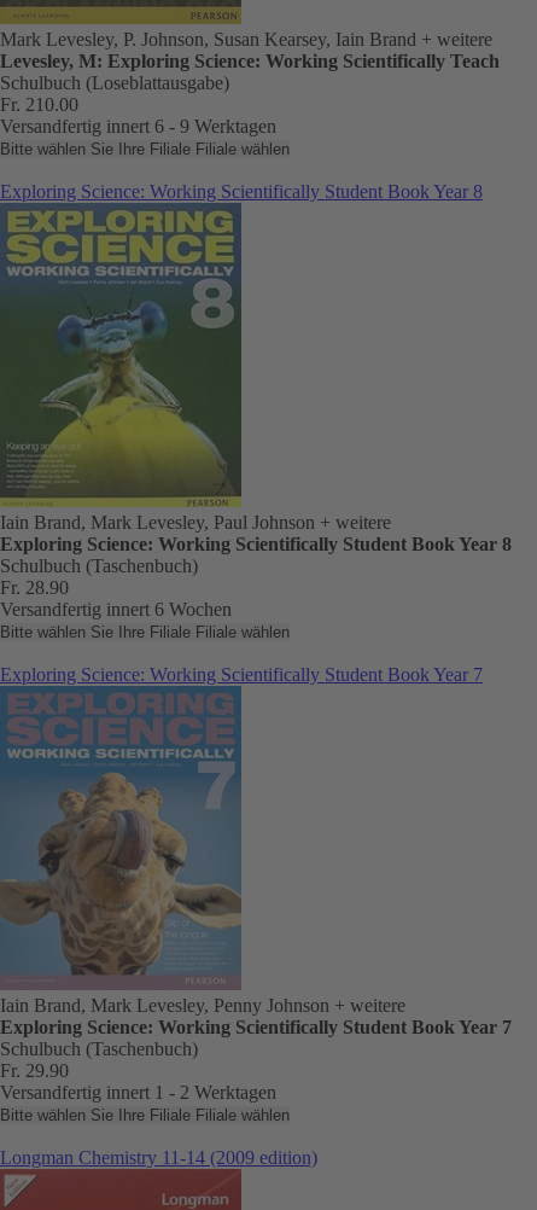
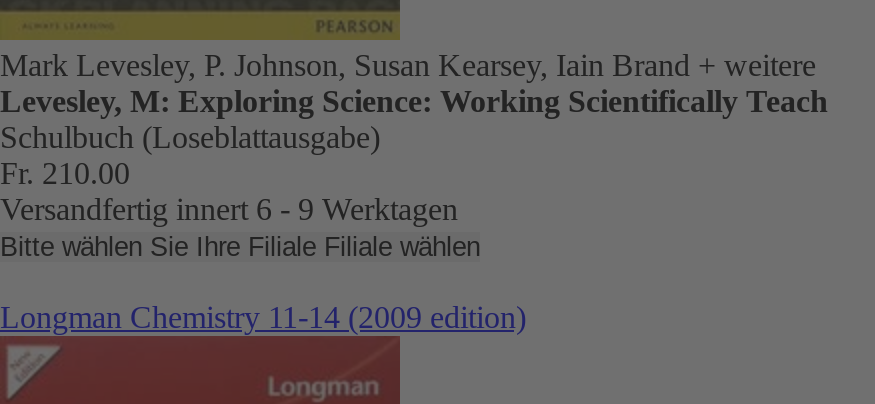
[0,181,483,202] Exploring Science: Working Scientifically Student Book Year 8 -> none
[0,211,512,685] [image] | Iain Brand, Mark Levesley, Paul Johnson + weitere | Exploring Science: Working Scientifically Student Book Year 8 | Schulbuch (Taschenbuch) | Fr. 28.90 | Versandfertig innert 6 Wochen | Bitte wählen Sie Ihre Filiale Filiale wählen | Exploring Science: Working Scientifically Student Book Year 7 -> none
[0,694,512,1124] [image] | Iain Brand, Mark Levesley, Penny Johnson + weitere | Exploring Science: Working Scientifically Student Book Year 7 | Schulbuch (Taschenbuch) | Fr. 29.90 | Versandfertig innert 1 - 2 Werktagen | Bitte wählen Sie Ihre Filiale Filiale wählen -> none

